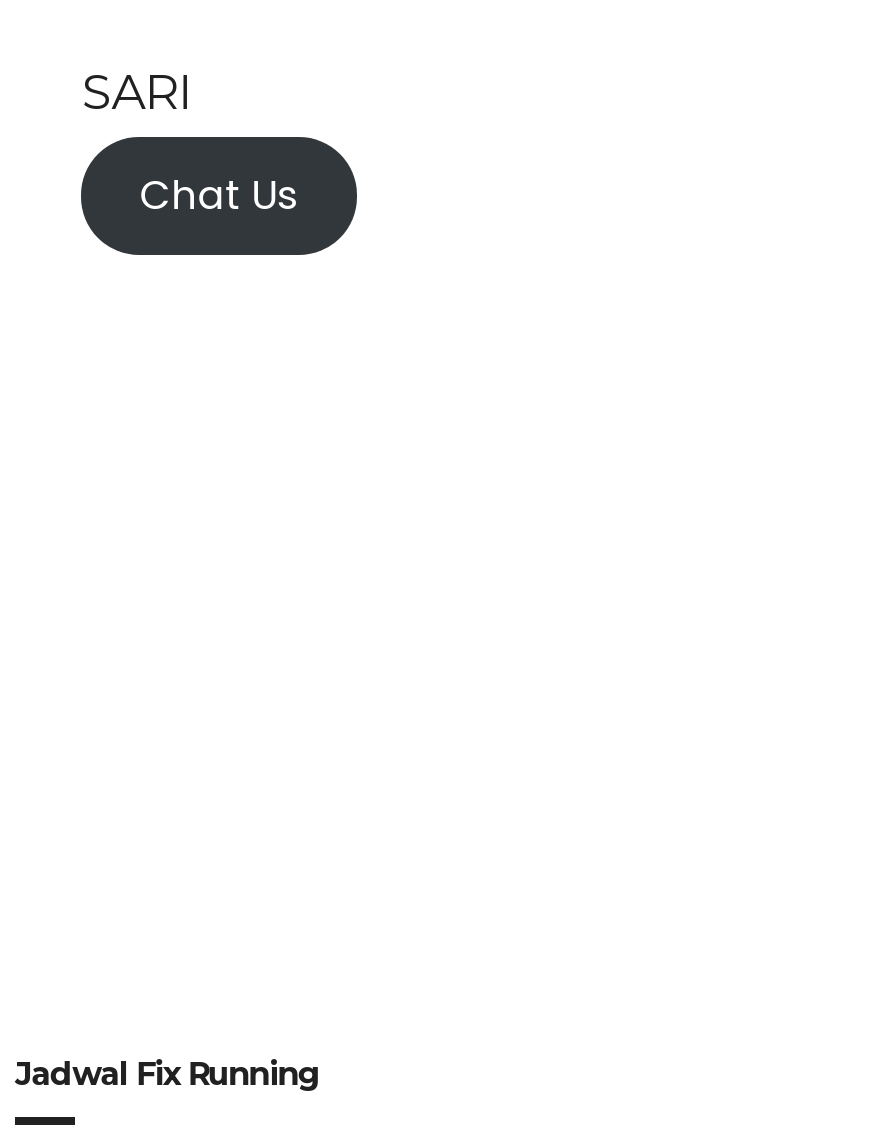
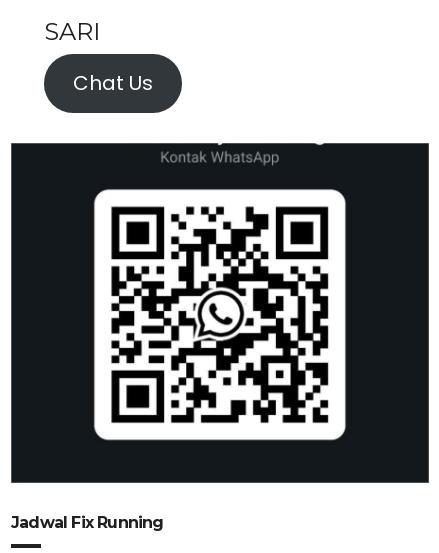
none -> [10,142,430,484] [image]

